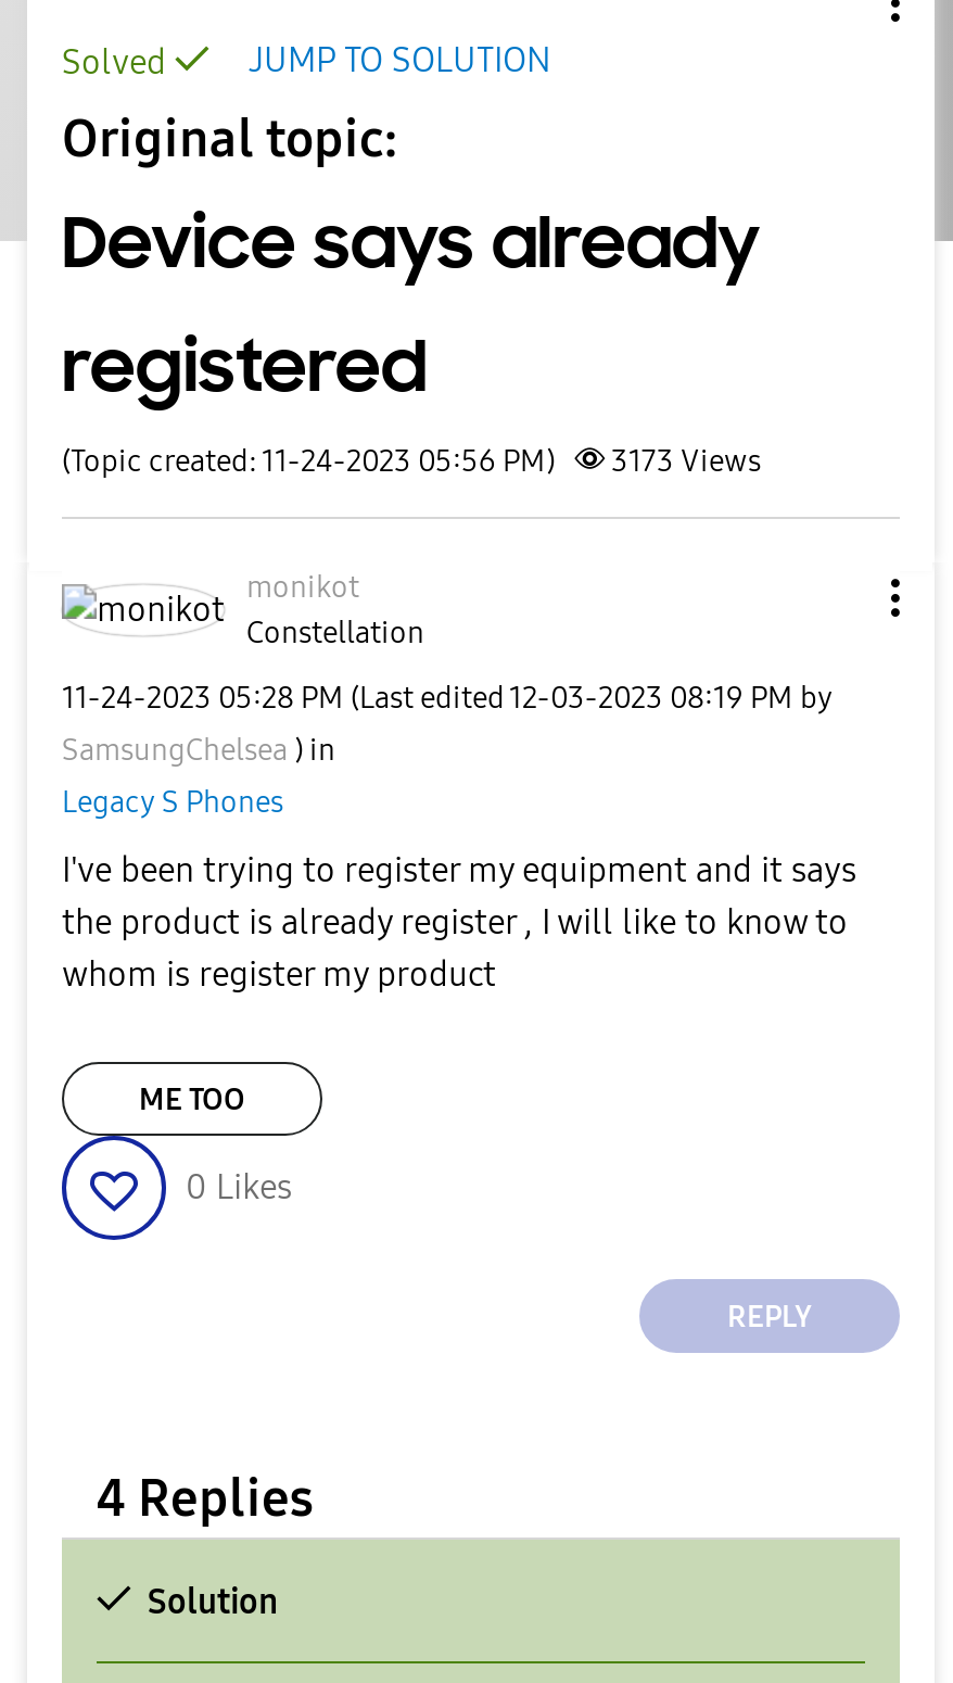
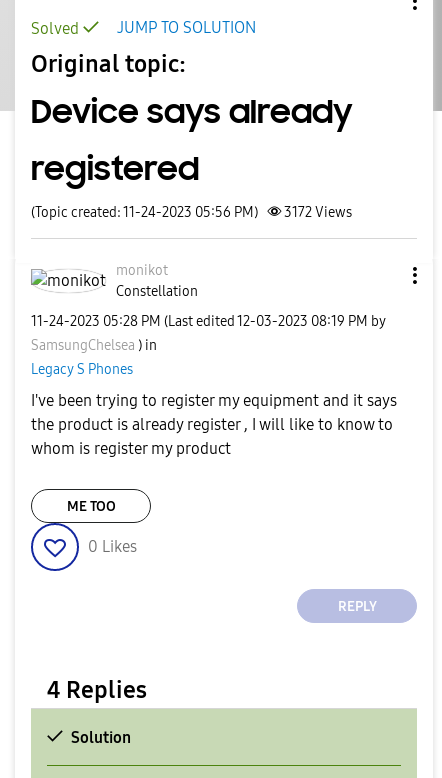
[62,443,761,480] (Topic created: 11-24-2023 05:56 PM) 3173 Views -> [31,204,352,221] (Topic created: 11-24-2023 05:56 PM) 3172 Views

